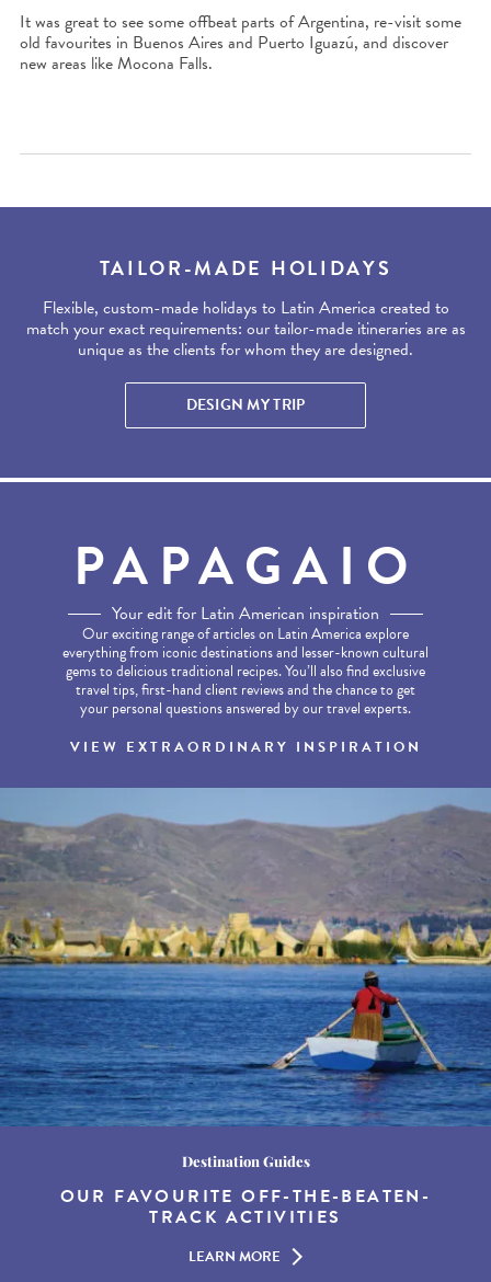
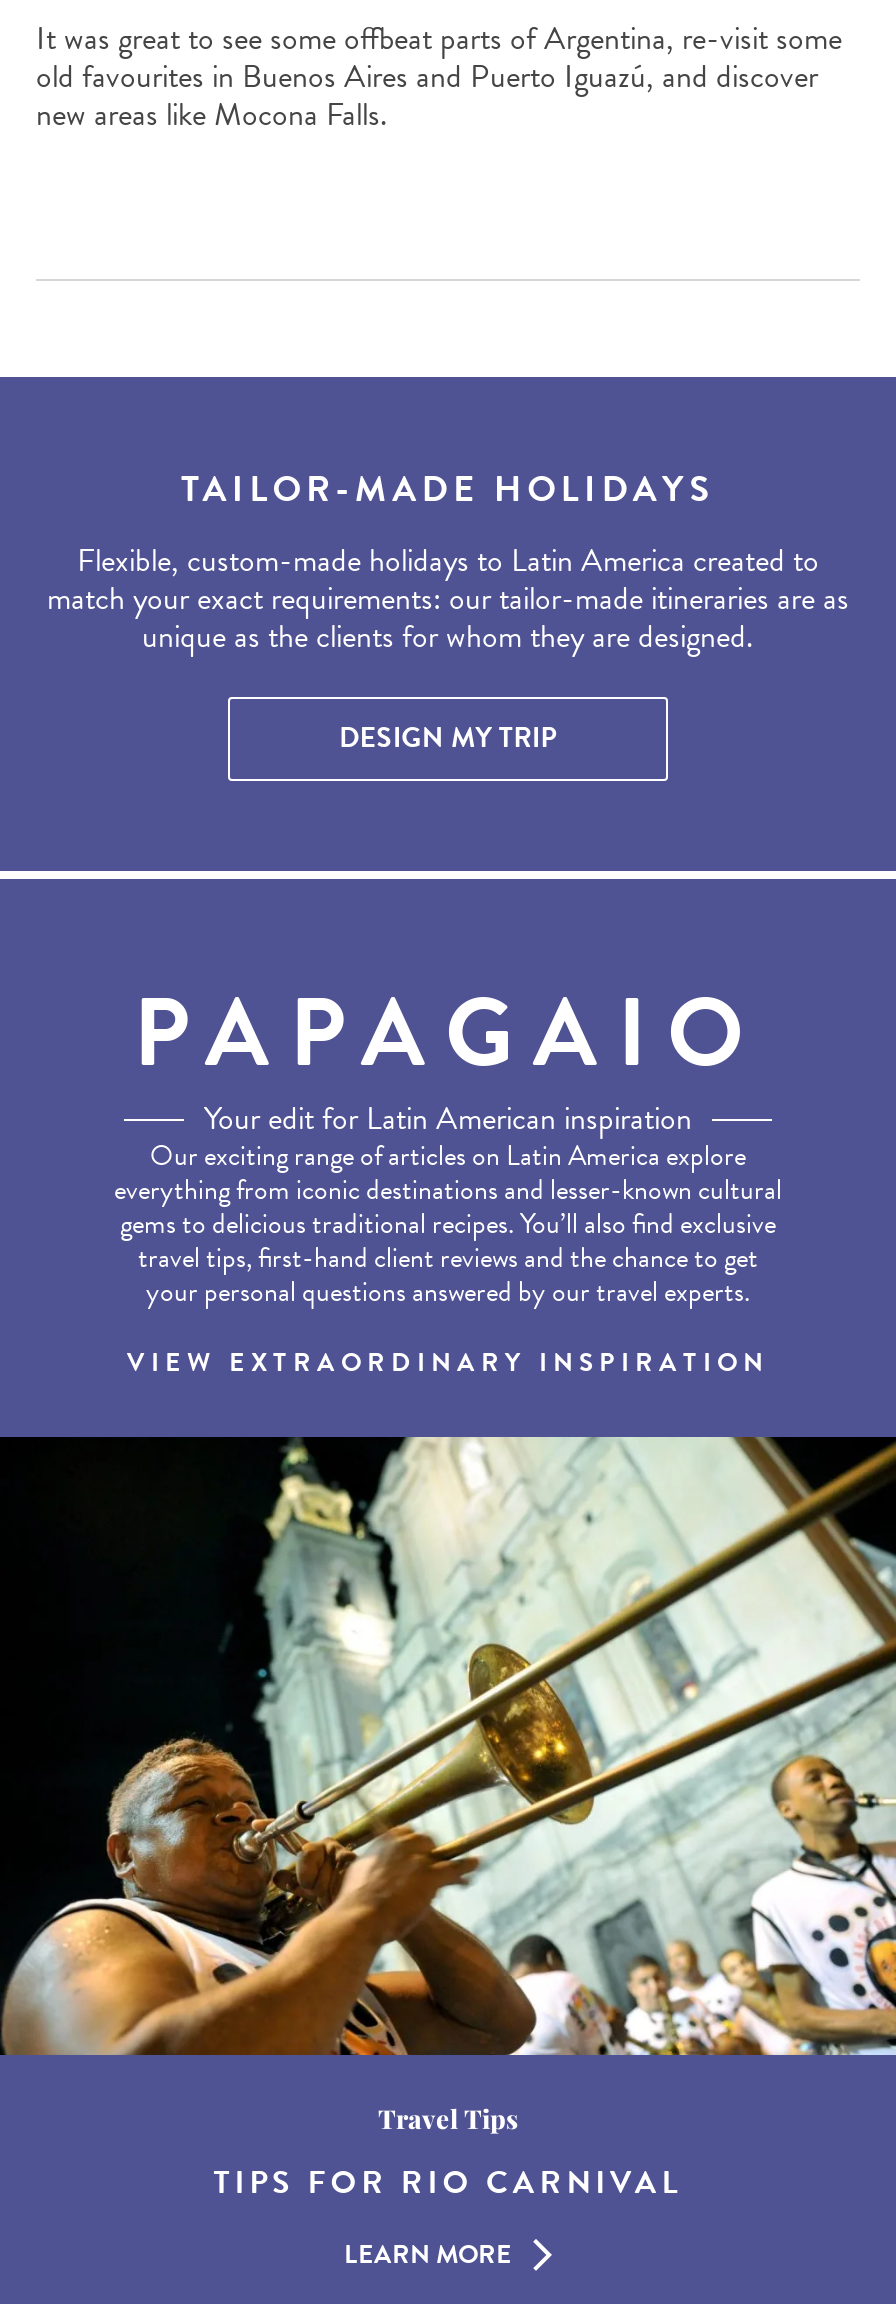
[3,787,488,1170] [image] | Destination Guides -> [6,1435,890,2135] [image] | Travel Tips
[60,1183,431,1230] OUR FAVOURITE OFF-THE-BEATEN- | TRACK ACTIVITIES -> [214,2159,682,2207] TIPS FOR RIO CARNIVAL

